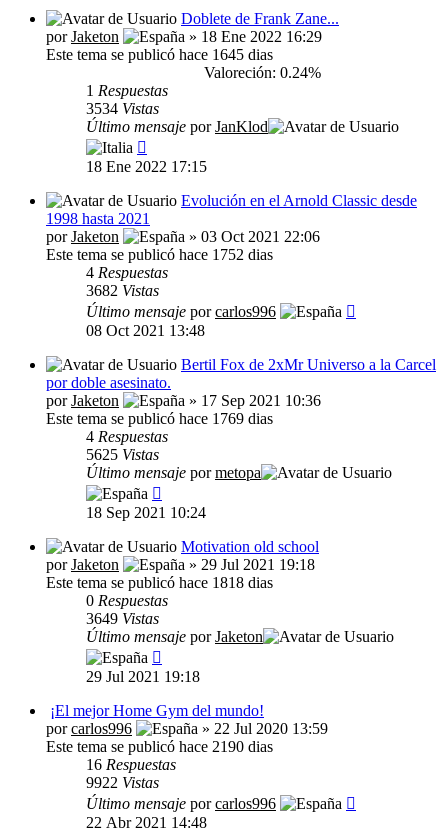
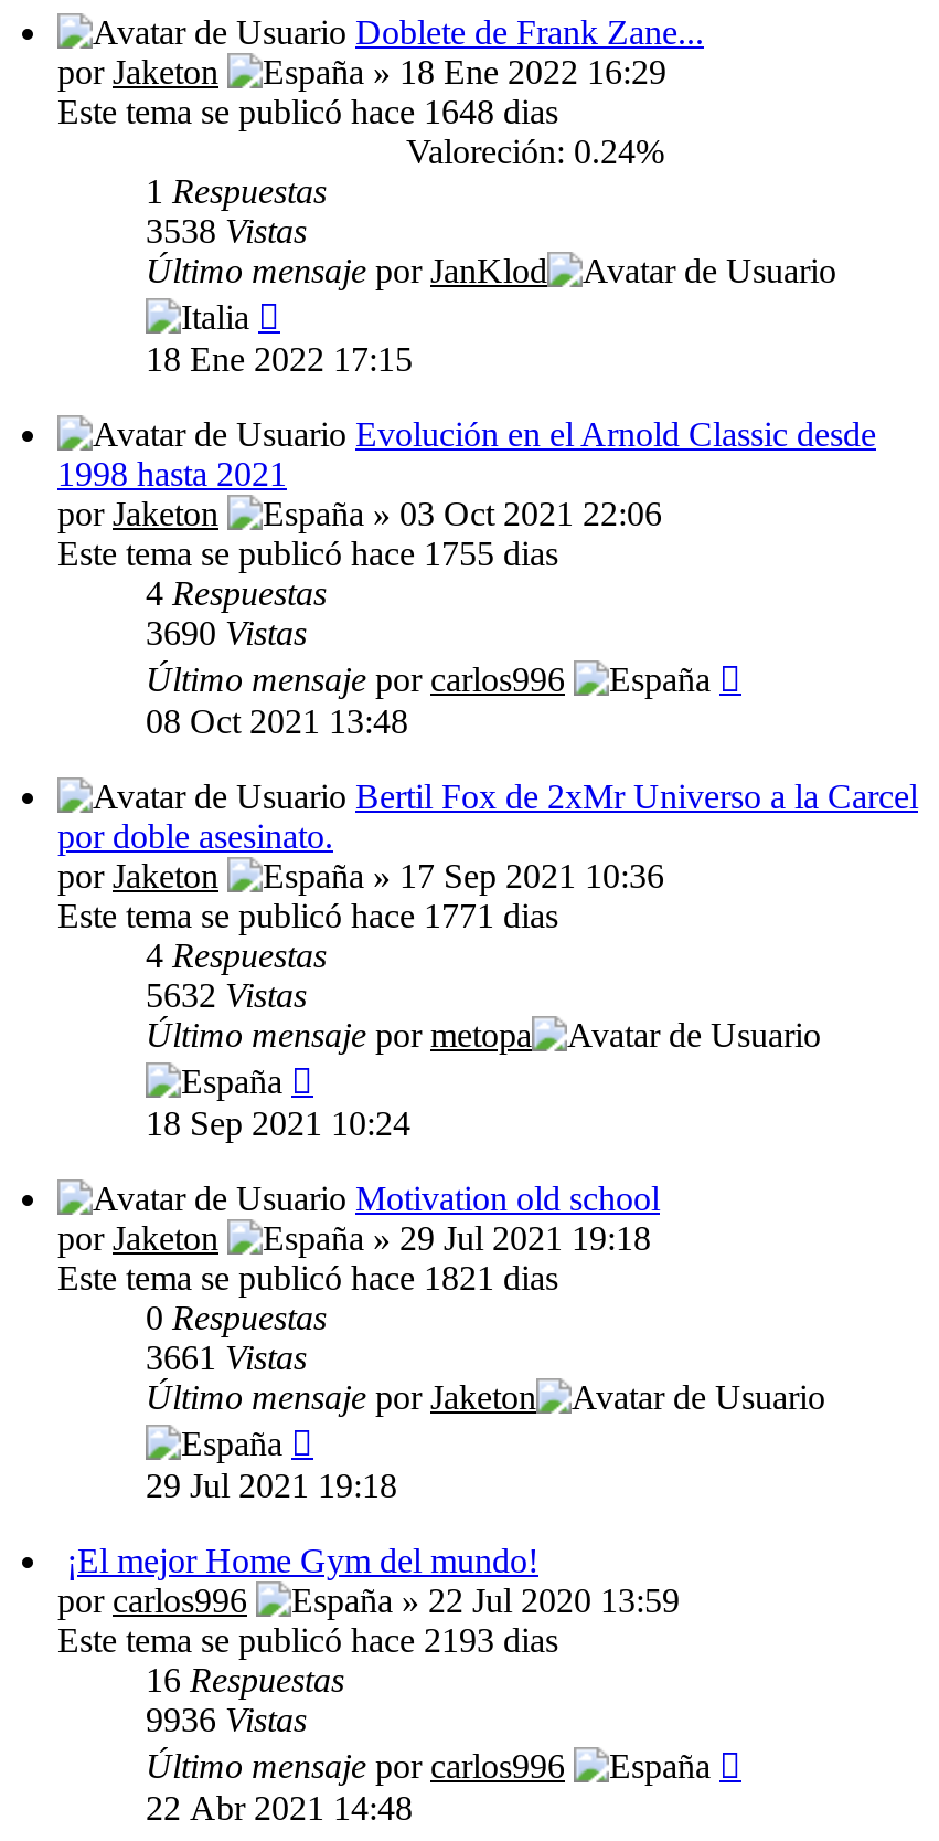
[46,46,273,63] Este tema se publicó hace 1645 dias -> [57,92,558,130] Este tema se publicó hace 1648 dias
[86,100,159,117] 3534Vistas -> [146,211,307,249] 3538Vistas
[46,246,273,263] Este tema se publicó hace 1752 dias -> [57,534,558,571] Este tema se publicó hace 1755 dias
[86,282,159,299] 3682Vistas -> [146,613,307,651] 3690Vistas
[46,410,273,427] Este tema se publicó hace 1769 dias -> [57,896,558,934] Este tema se publicó hace 1771 dias
[86,446,159,463] 5625 Vistas -> [146,976,307,1013] 5632 Vistas
[46,574,273,591] Este tema se publicó hace 1818 dias -> [57,1258,558,1296] Este tema se publicó hace 1821 dias
[86,610,159,627] 3649 Vistas -> [146,1338,307,1375] 3661 Vistas
[46,738,273,755] Este tema se publicó hace 2190 dias -> [57,1621,558,1658] Este tema se publicó hace 2193 dias
[86,774,159,791] 9922 Vistas -> [146,1700,307,1738] 9936 Vistas

